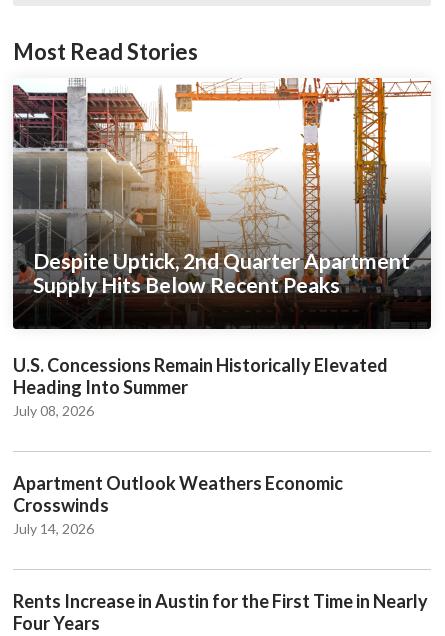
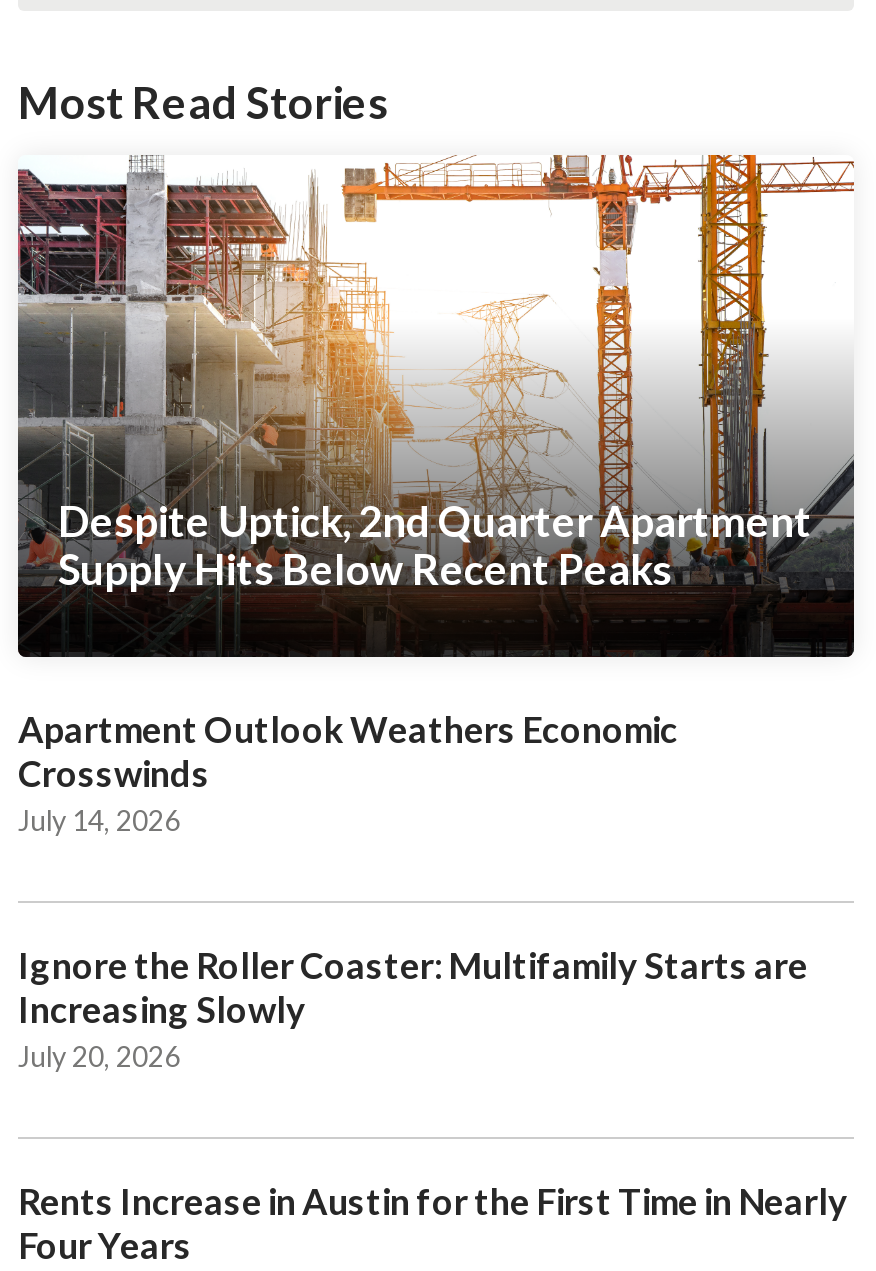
[13,354,388,419] U.S. Concessions Remain Historically Elevated | Heading Into Summer | July 08, 2026 -> none
moved [13,472,343,537] -> [18,706,678,836]: Apartment Outlook Weathers Economic | Crosswinds | July 14, 2026
none -> [18,942,808,1072] Ignore the Roller Coaster: Multifamily Starts are | Increasing Slowly | July 20, 2026

